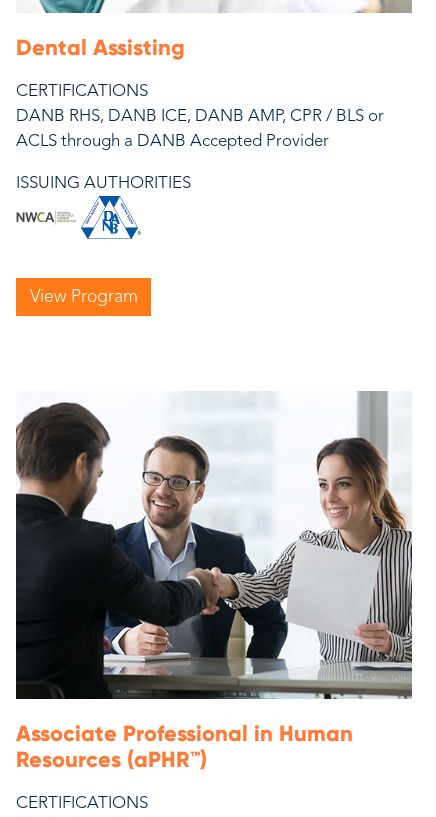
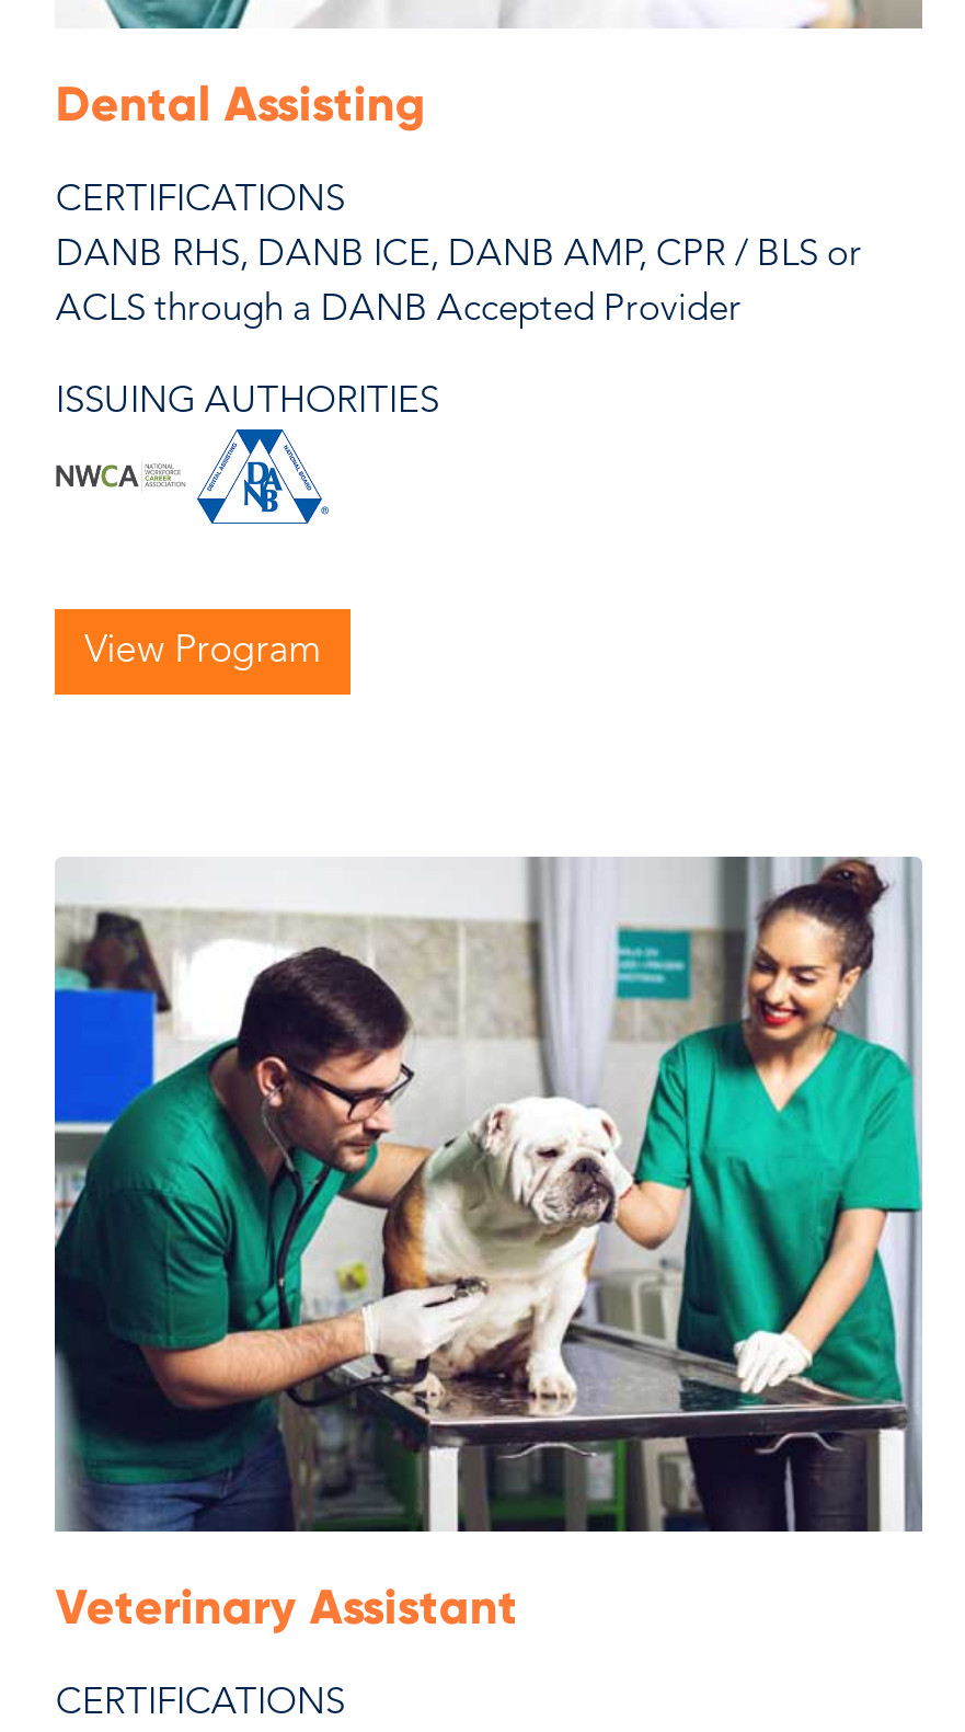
[15,393,413,773] [image] | Associate Professional in Human | Resources (aPHR™) -> [53,854,922,1637] [image] | Veterinary Assistant

